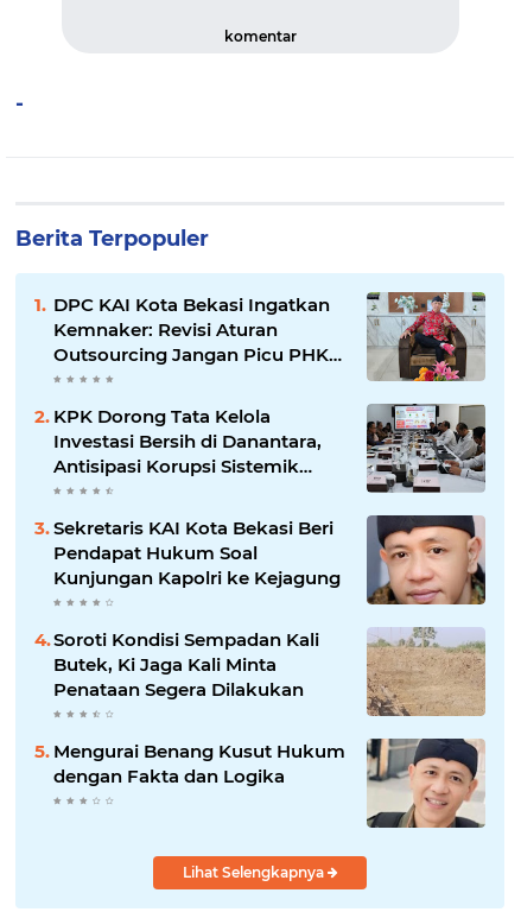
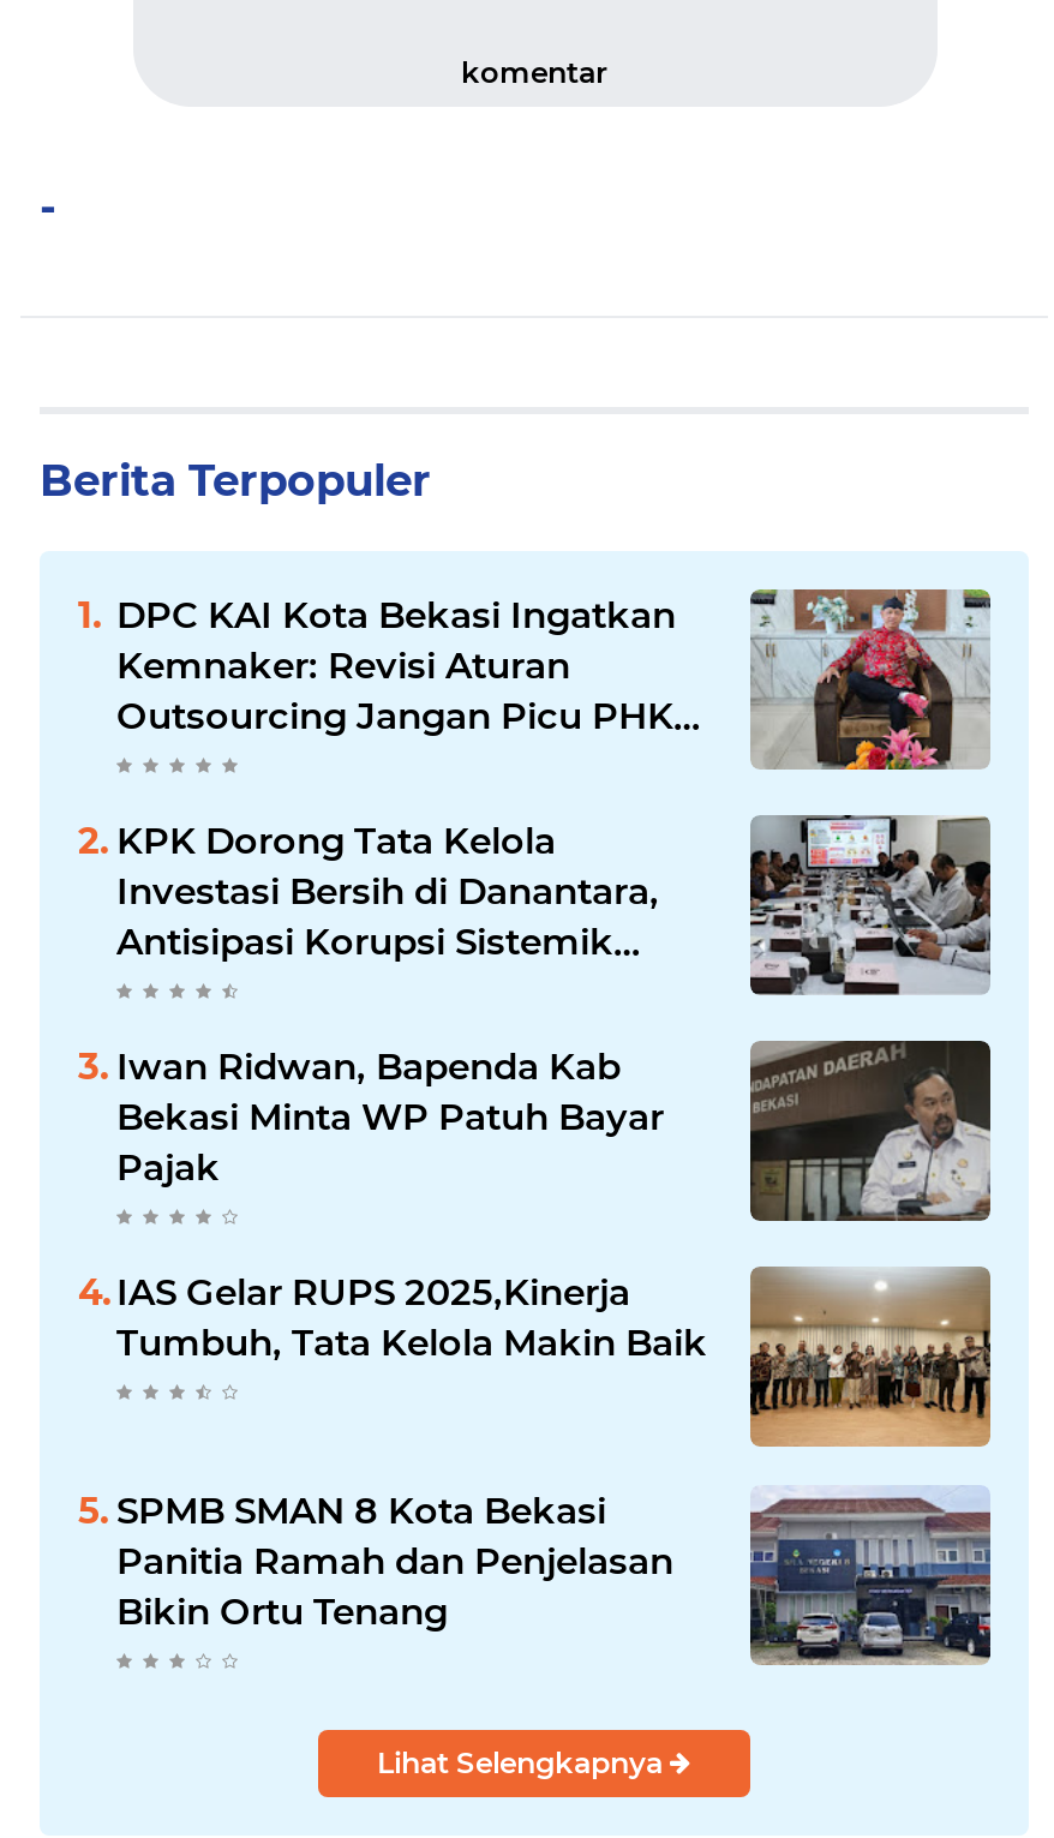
[53,514,487,606] [image] | Sekretaris KAI Kota Bekasi Beri | Pendapat Hukum Soal | Kunjungan Kapolri ke Kejagung -> [116,1038,993,1223] [image] | Iwan Ridwan, Bapenda Kab | Bekasi Minta WP Patuh Bayar | Pajak
[53,627,485,717] [image] | Soroti Kondisi Sempadan Kali | Butek, Ki Jaga Kali Minta | Penataan Segera Dilakukan -> [116,1264,993,1449] [image] | IAS Gelar RUPS 2025,Kinerja | Tumbuh, Tata Kelola Makin Baik
[53,737,485,829] [image] | Mengurai Benang Kusut Hukum | dengan Fakta dan Logika -> [116,1488,993,1672] [image] | SPMB SMAN 8 Kota Bekasi | Panitia Ramah dan Penjelasan | Bikin Ortu Tenang

